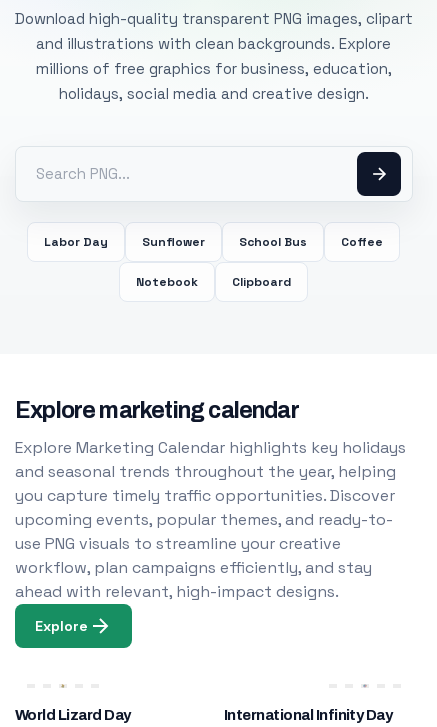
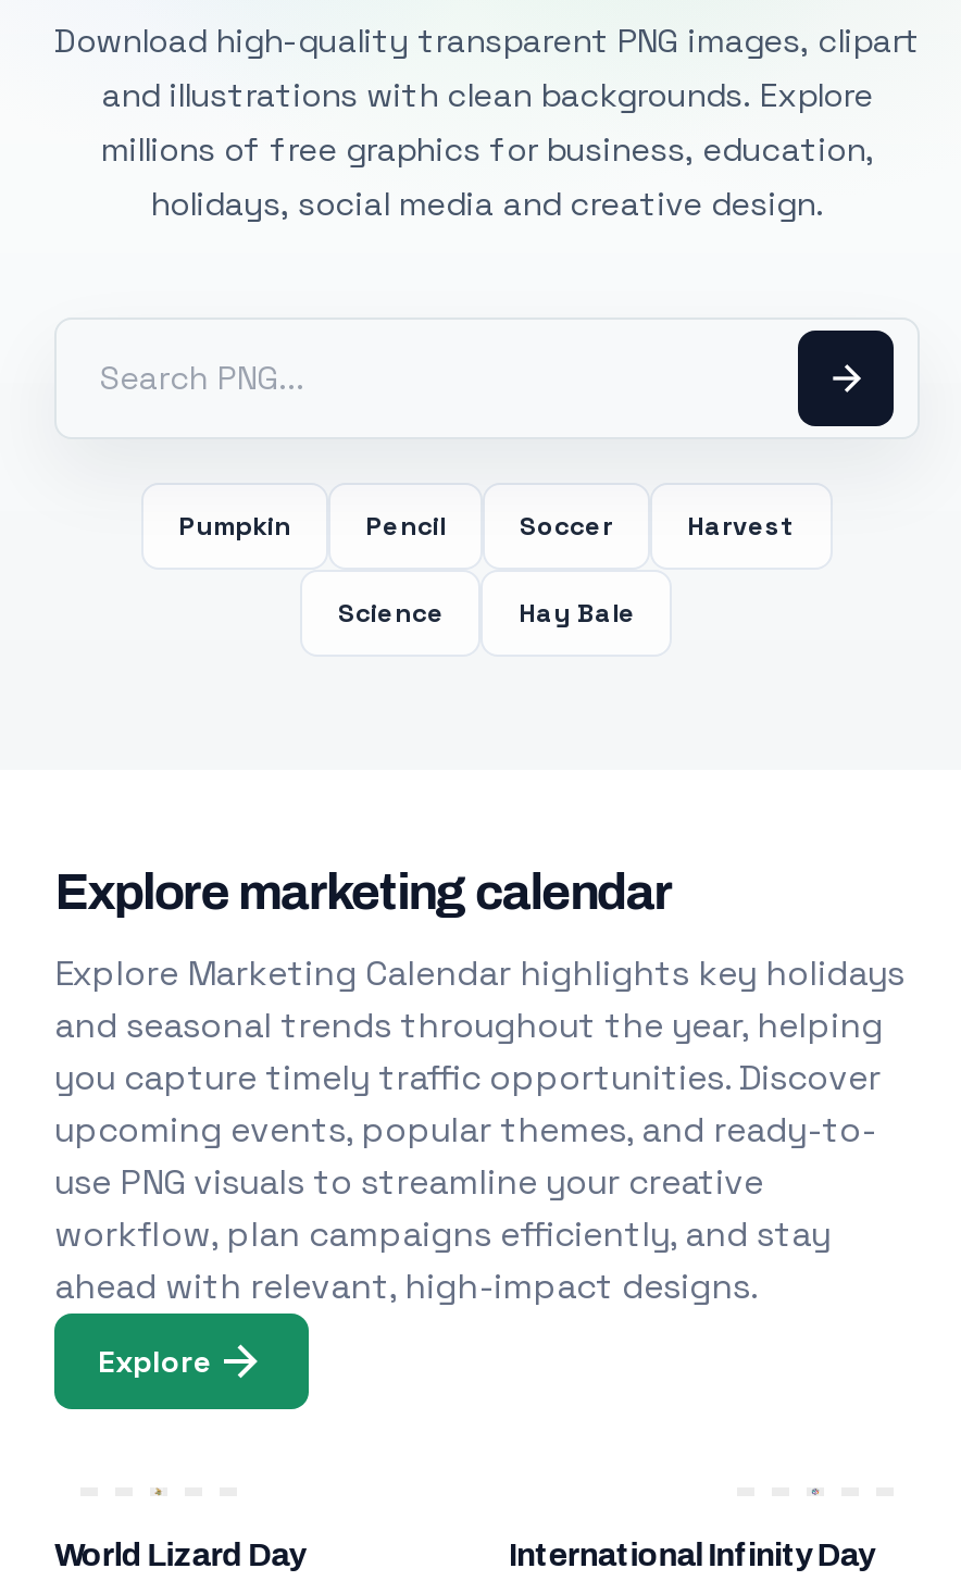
[44,234,383,250] Labor Day | Sunflower | School Bus | Coffee -> [178,509,796,544] Pumpkin | Pencil | Soccer | Harvest
[136,274,291,290] Notebook | Clipboard -> [338,596,636,631] Science | Hay Bale

